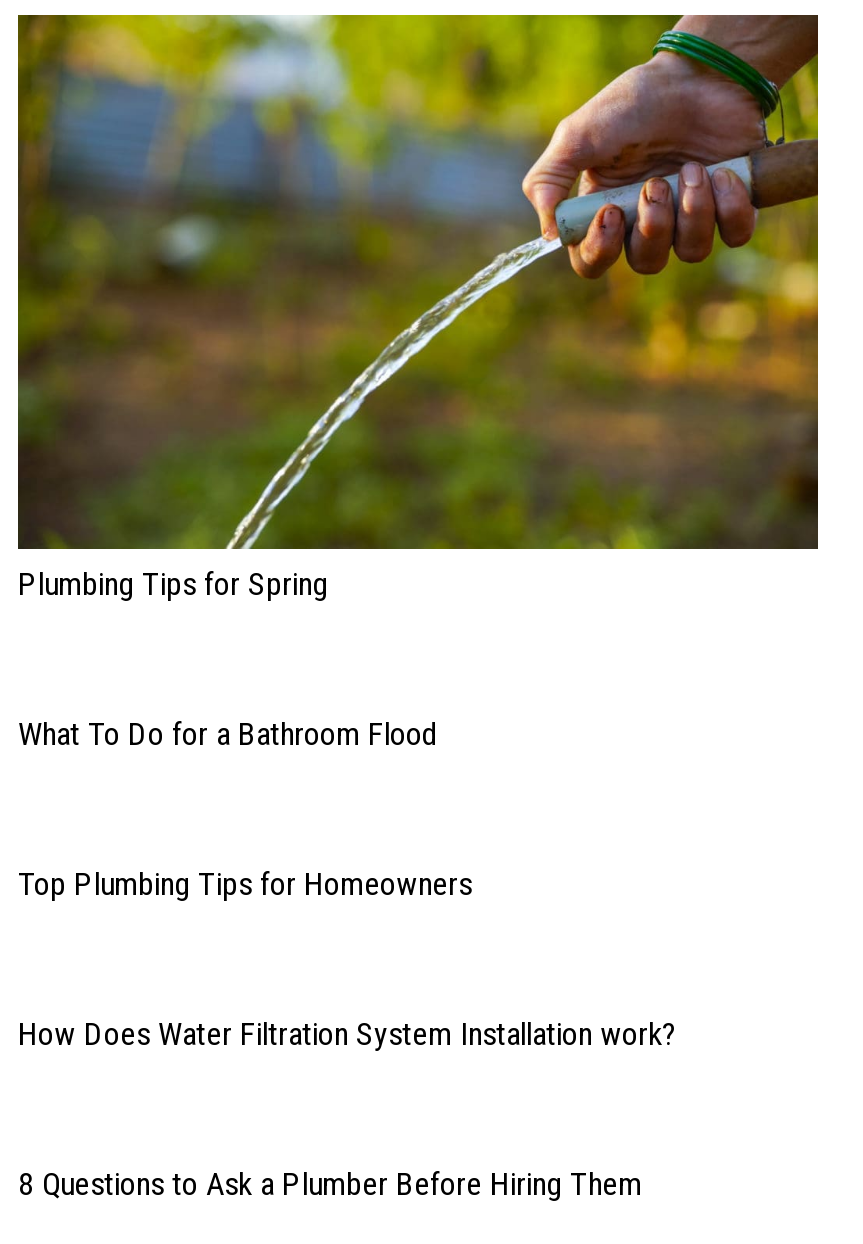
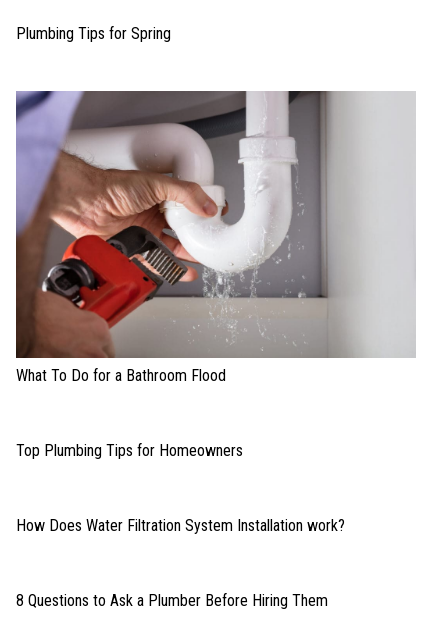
[16,13,820,551] [image] -> [15,90,416,359] [image]
moved [18,565,328,603] -> [16,24,171,43]: Plumbing Tips for Spring

